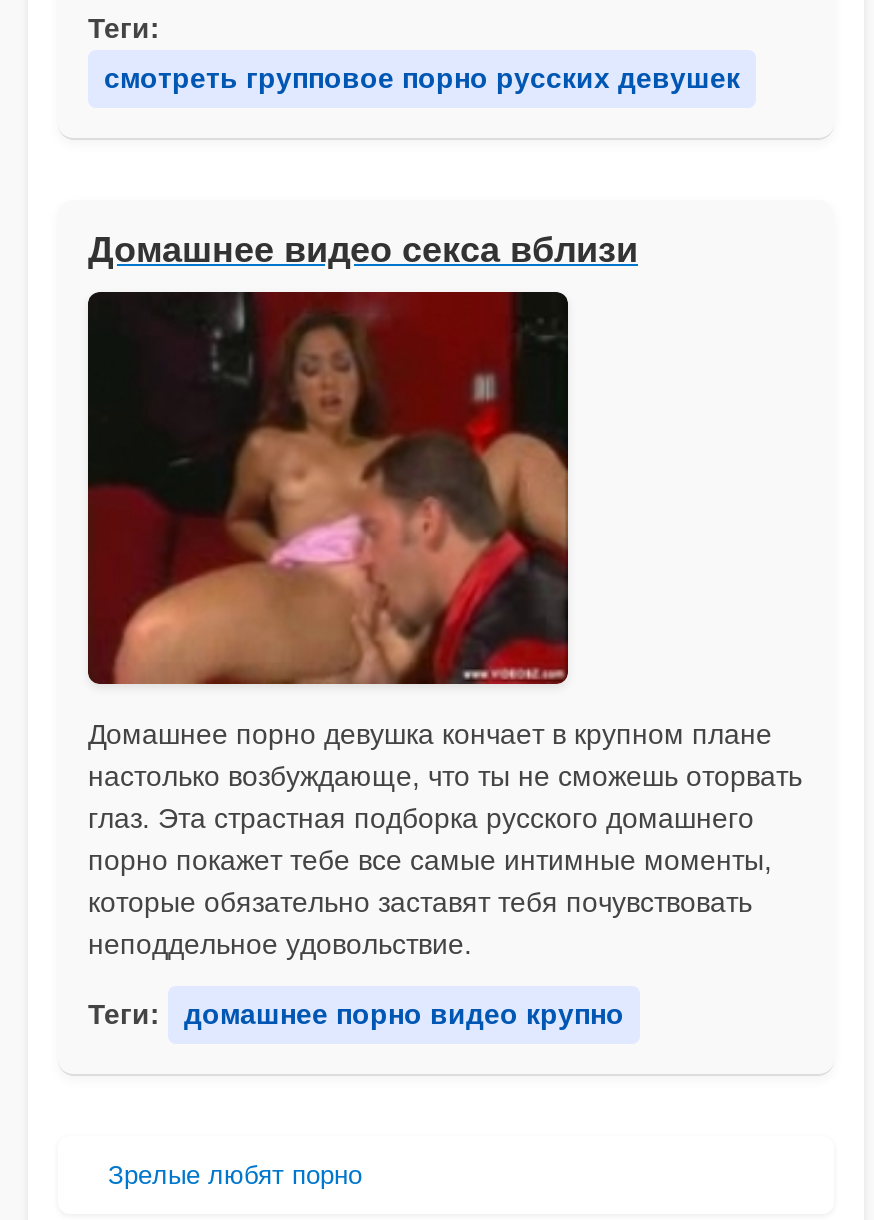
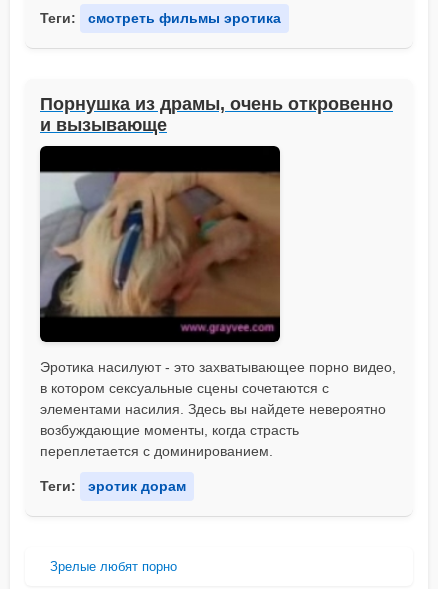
[104,62,740,94] смотреть групповое порно русских девушек -> [88,10,281,26] смотреть фильмы эротика
[88,230,638,270] Домашнее видео секса вблизи -> [40,94,393,135] Порнушка из драмы, очень откровенно | и вызывающе
[86,290,802,959] [image] | Домашнее порно девушка кончает в крупном плане | настолько возбуждающе, что ты не сможешь оторвать | глаз. Эта страстная подборка русского домашнего | порно покажет тебе все самые интимные моменты, | которые обязательно заставят тебя почувствовать | неподдельное удовольствие. -> [39,146,396,458] [image] | Эротика насилуют - это захватывающее порно видео, | в котором сексуальные сцены сочетаются с | элементами насилия. Здесь вы найдете невероятно | возбуждающие моменты, когда страсть | переплетается с доминированием.
[184,997,624,1029] домашнее порно видео крупно -> [88,477,186,493] эротик дорам

